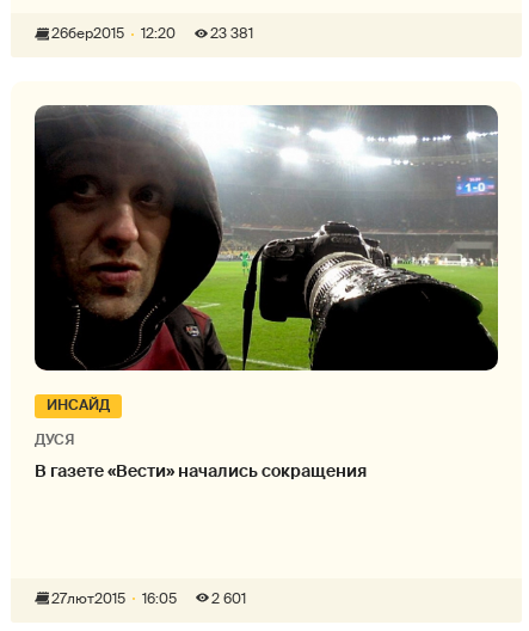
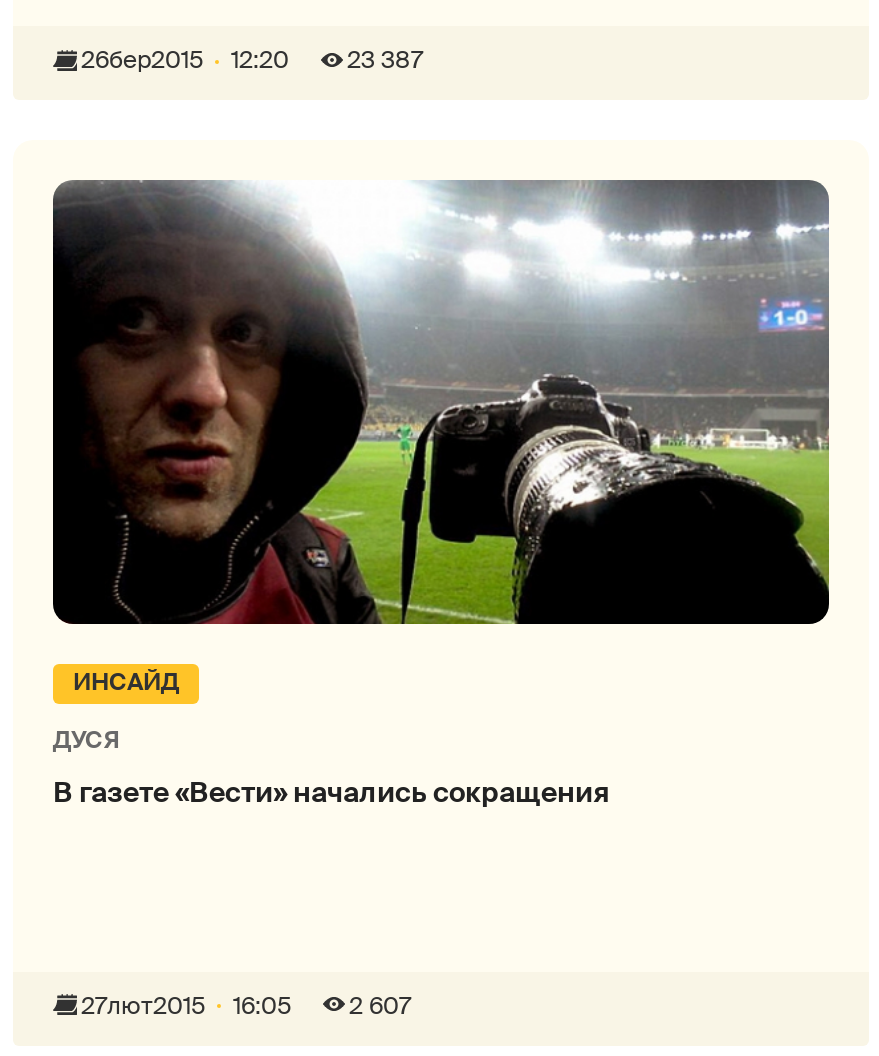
[210,24,253,43] 23 381 -> [347,45,423,77] 23 387
[211,589,246,608] 2 601 -> [349,990,411,1022] 2 607

